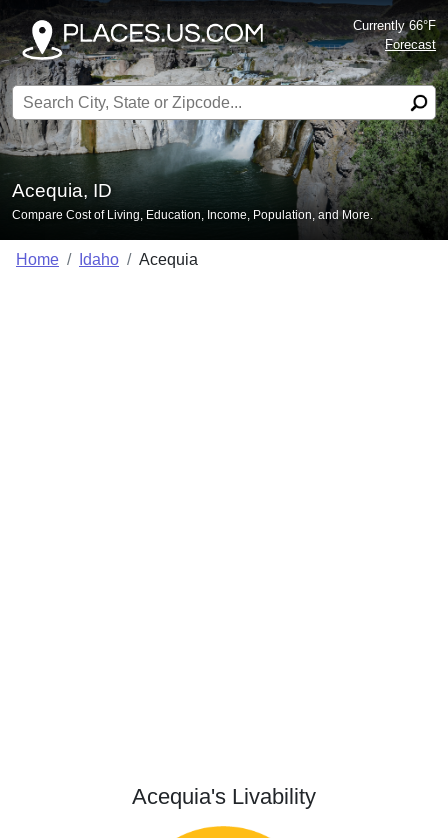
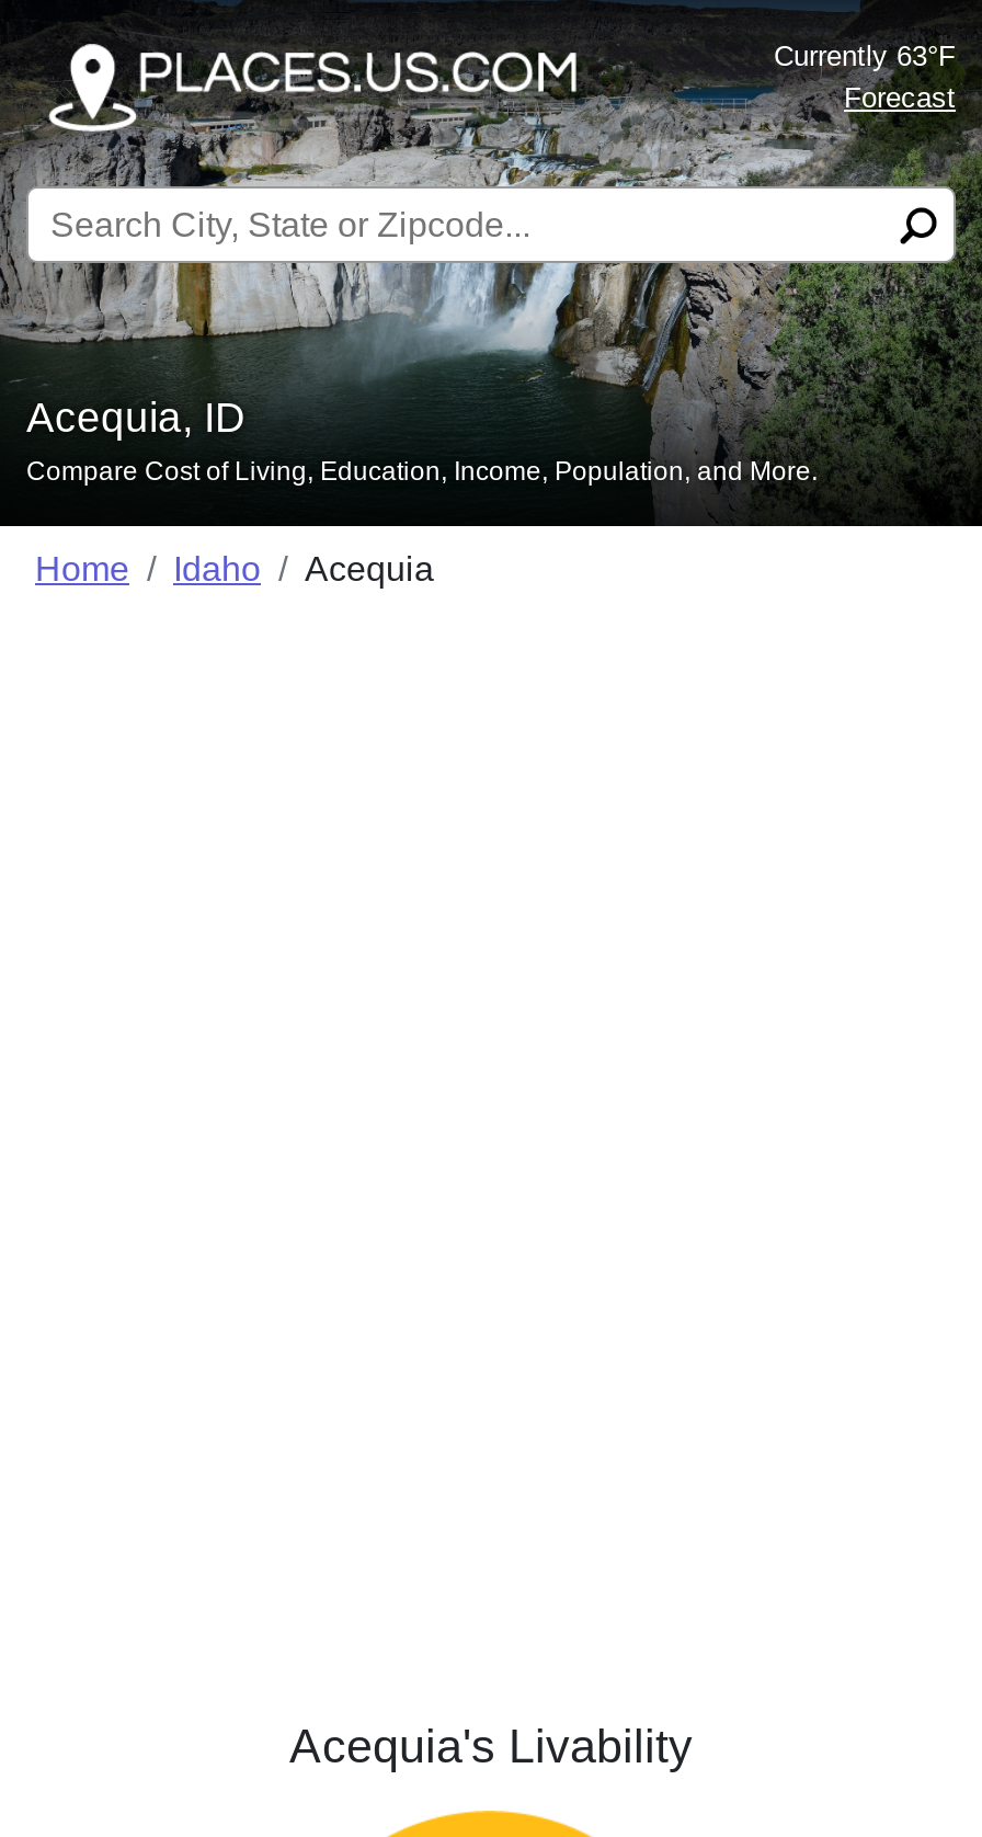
[353,18,436,33] Currently 66°F -> [774,39,956,72] Currently 63°F

